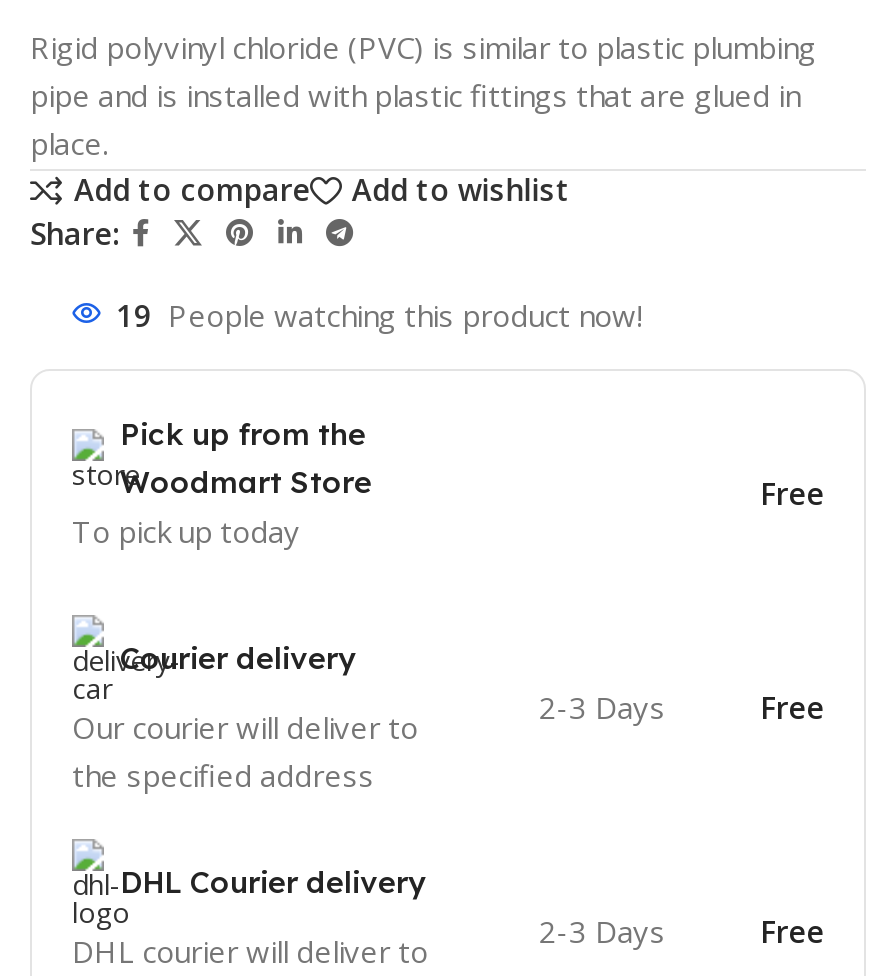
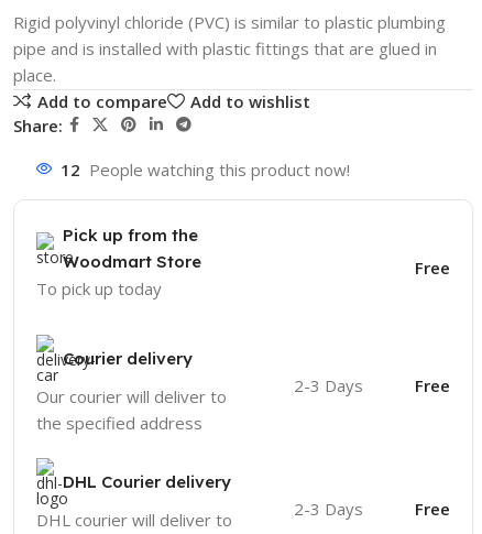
[116,295,642,335] 19 People watching this product now! -> [61,159,350,181] 12 People watching this product now!

